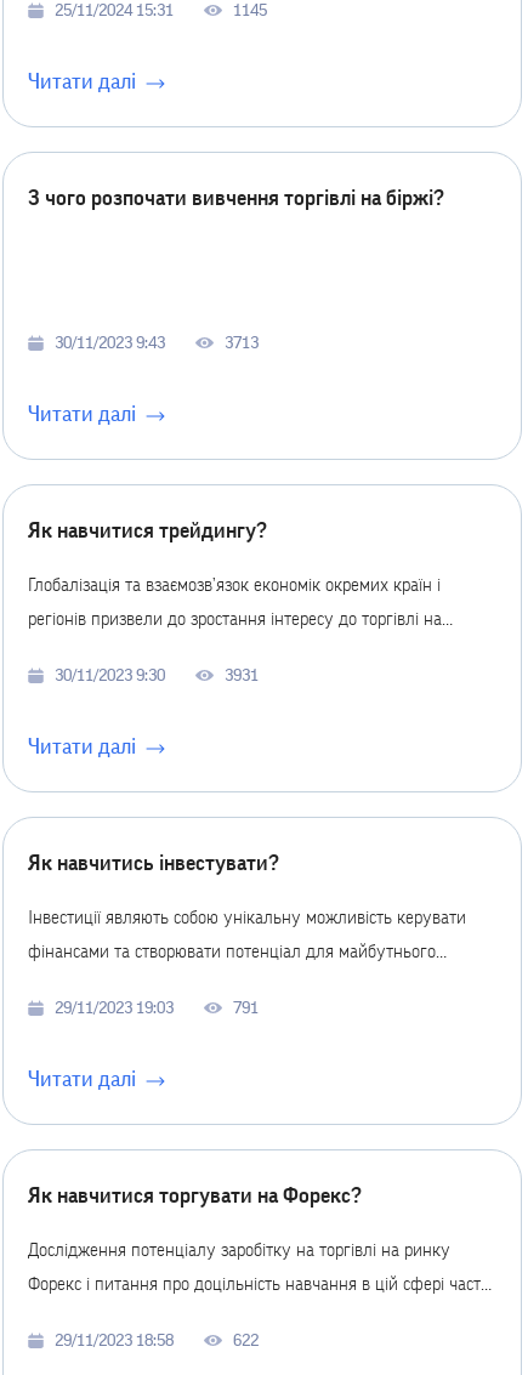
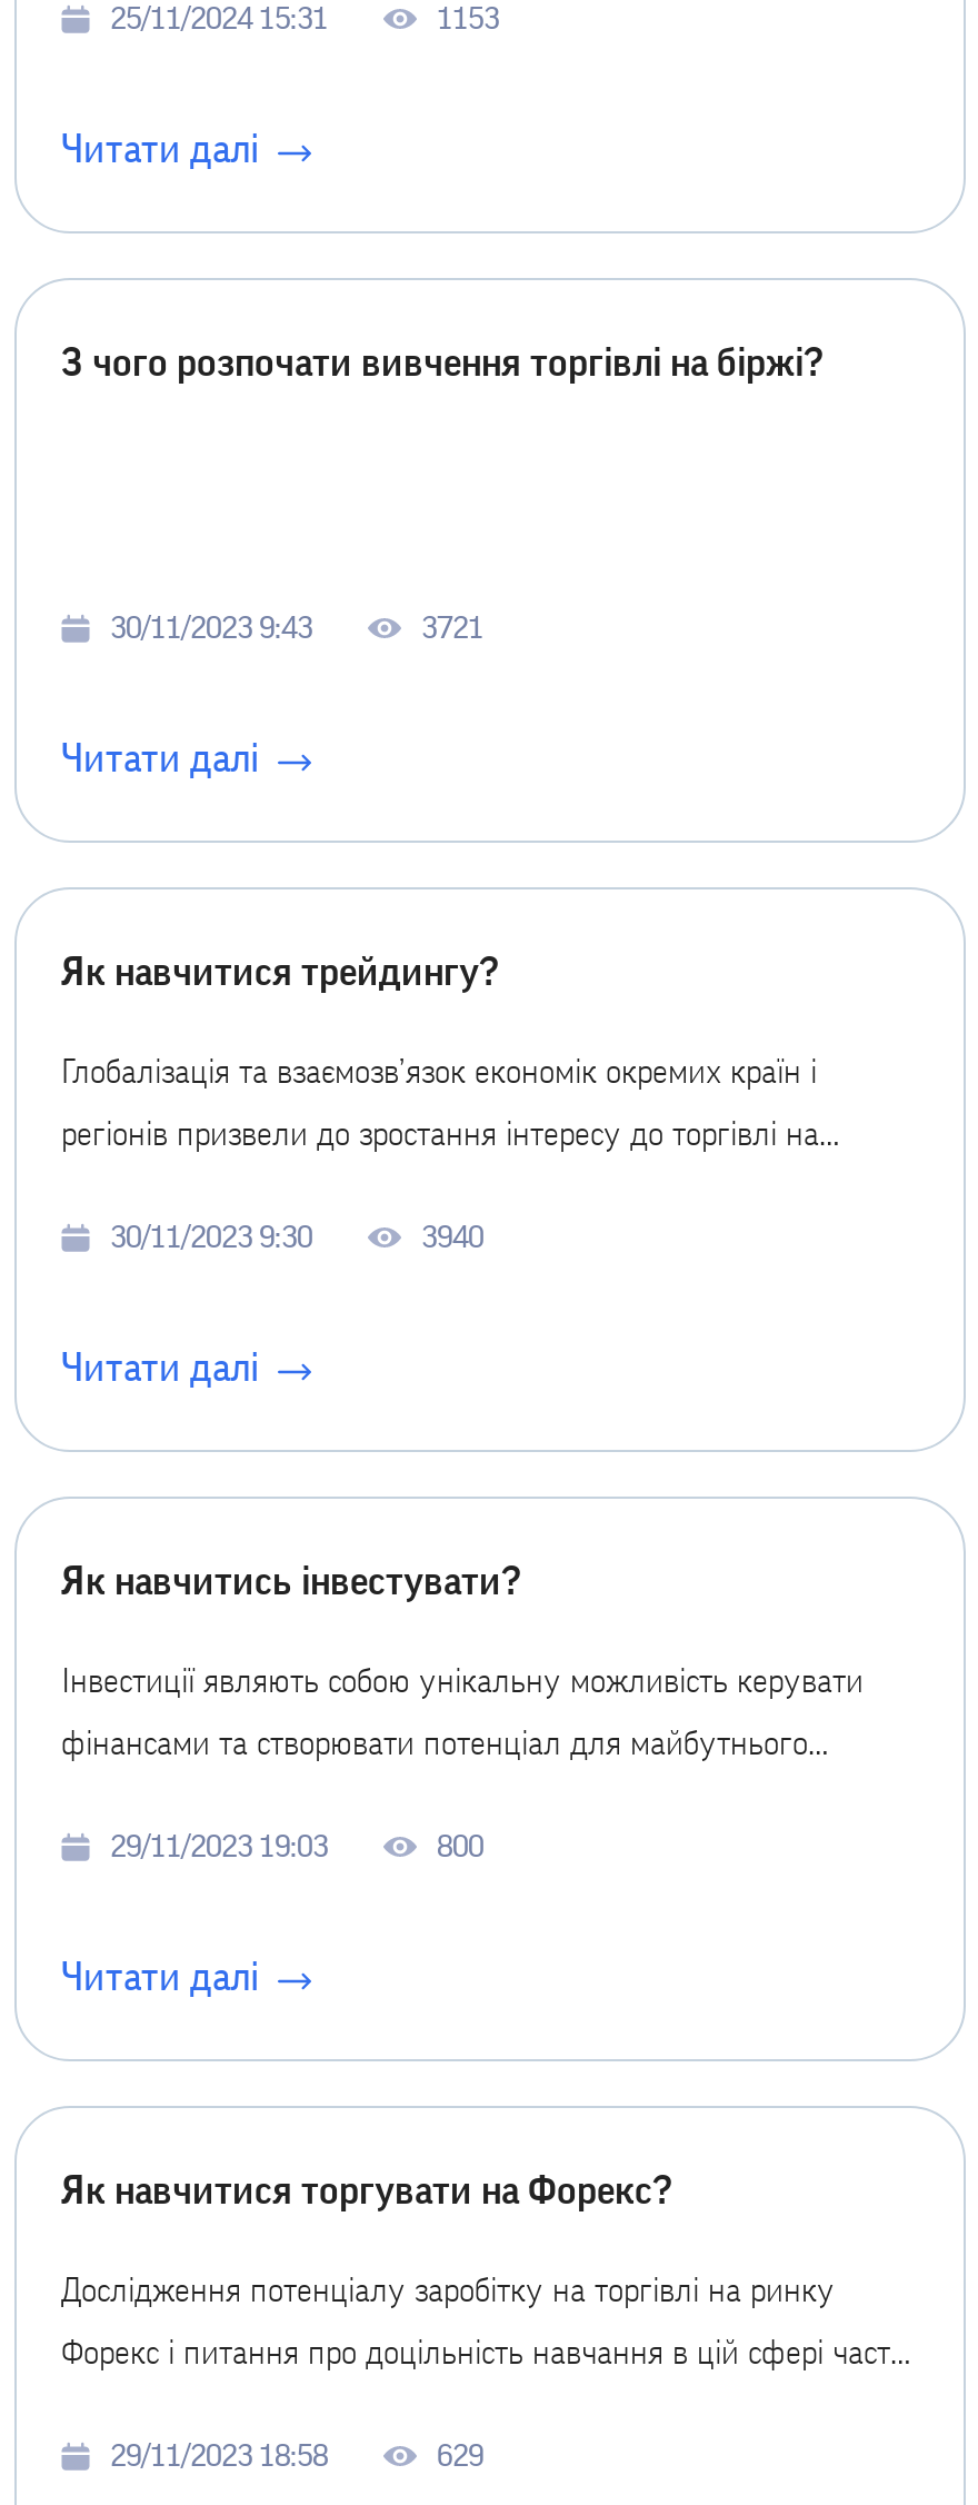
[233,2,267,19] 1145 -> [437,4,499,36] 1153
[225,335,259,352] 3713 -> [421,614,483,645] 3721
[225,667,259,684] 3931 -> [421,1223,483,1254] 3940
[233,1000,259,1017] 791 -> [437,1832,483,1863] 800
[233,1333,259,1350] 622 -> [437,2442,483,2473] 629

